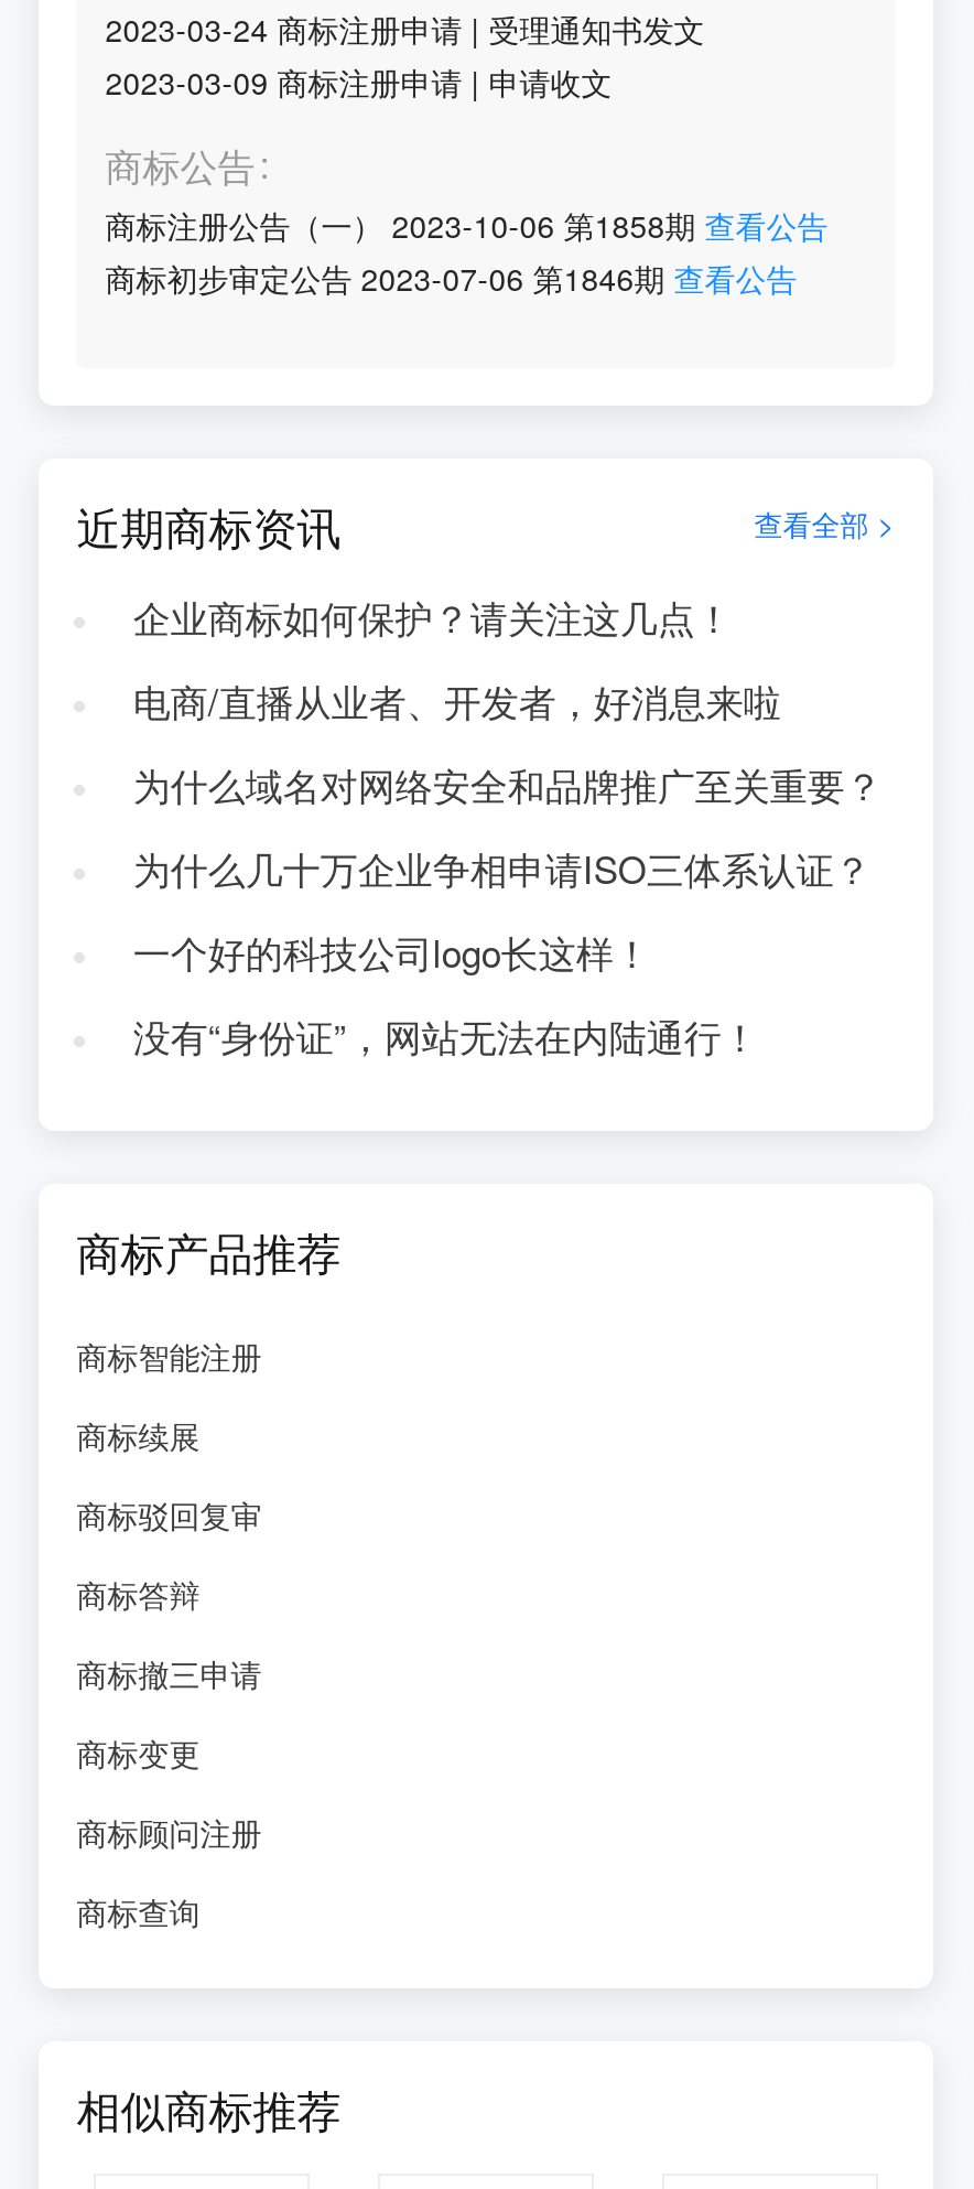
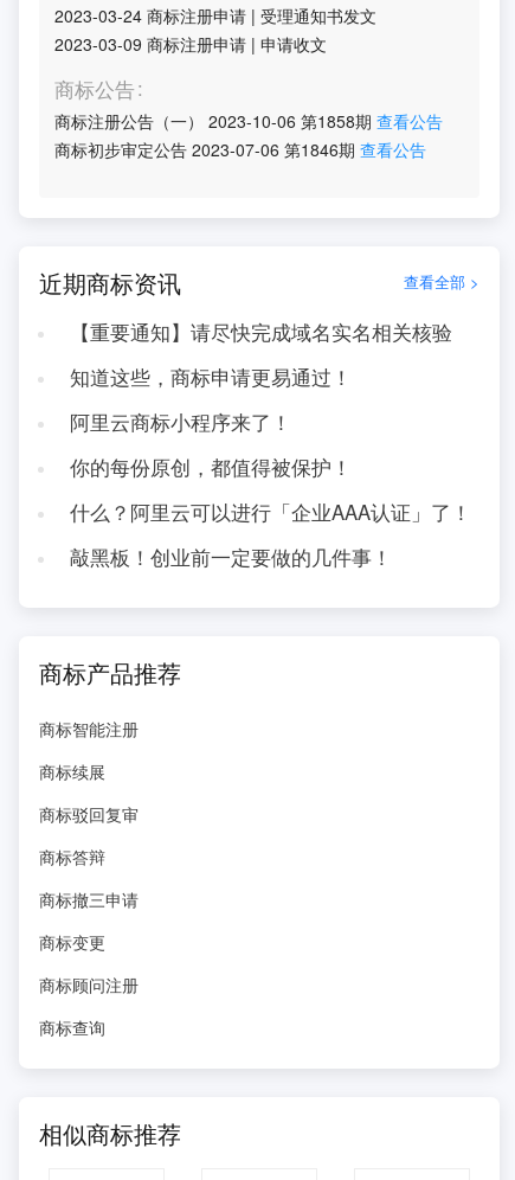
[133,591,732,644] 企业商标如何保护？请关注这几点！ -> [70,318,452,346] 【重要通知】请尽快完成域名实名相关核验
[133,675,781,727] 电商/直播从业者、开发者，好消息来啦 -> [70,363,351,391] 知道这些，商标申请更易通过！
[133,758,882,811] 为什么域名对网络安全和品牌推广至关重要？ -> [70,408,291,436] 阿里云商标小程序来了！
[133,842,871,895] 为什么几十万企业争相申请ISO三体系认证？ -> [70,453,351,481] 你的每份原创，都值得被保护！
[133,926,651,979] 一个好的科技公司logo长这样！ -> [70,497,471,526] 什么？阿里云可以进行「企业AAA认证」了！
[133,1009,759,1062] 没有“身份证”，网站无法在内陆通行！ -> [70,542,392,571] 敲黑板！创业前一定要做的几件事！

